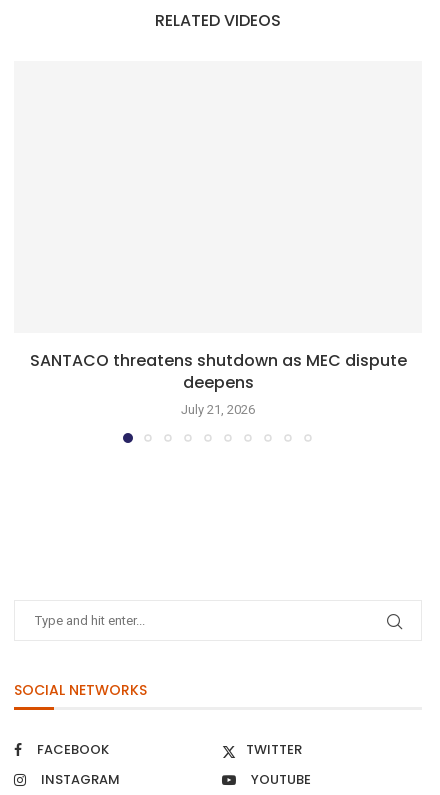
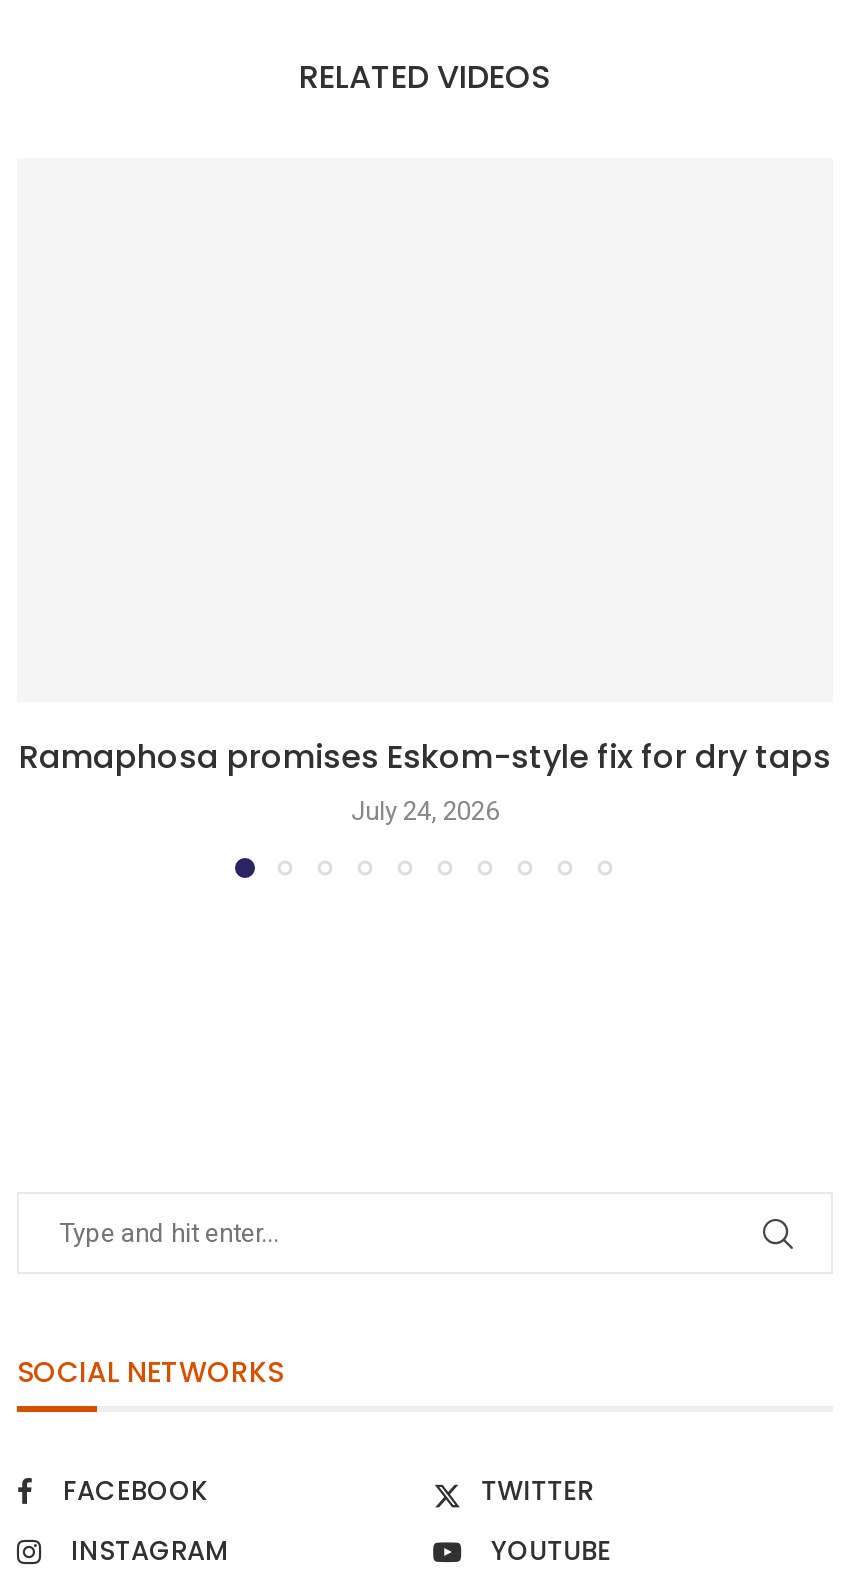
[29,349,406,417] SANTACO threatens shutdown as MEC dispute | deepens | July 21, 2026 -> [19,734,831,826] Ramaphosa promises Eskom-style fix for dry taps | July 24, 2026

